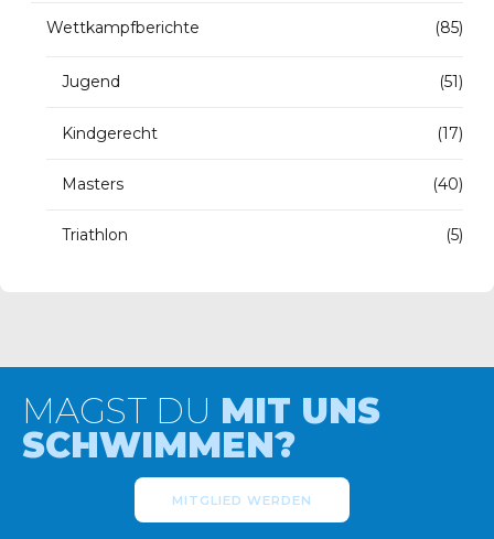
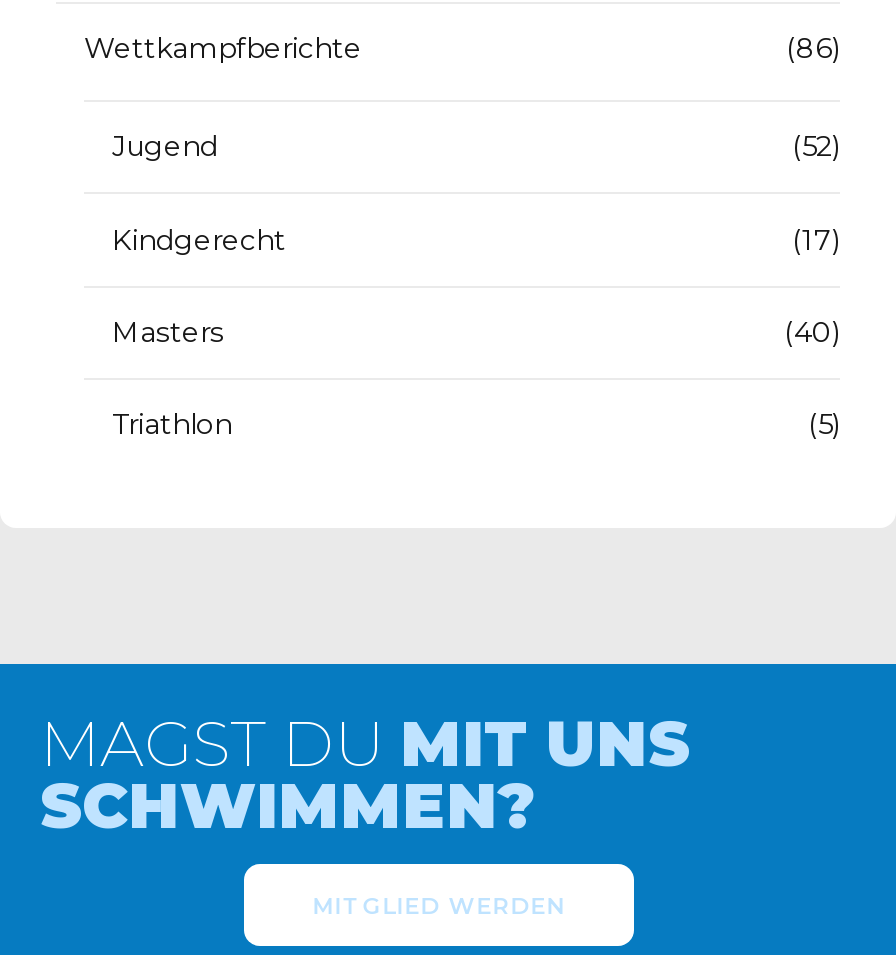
[434,18,463,38] (85) -> [786,30,840,66] (86)
[439,72,463,92] (51) -> [792,129,840,165] (52)

